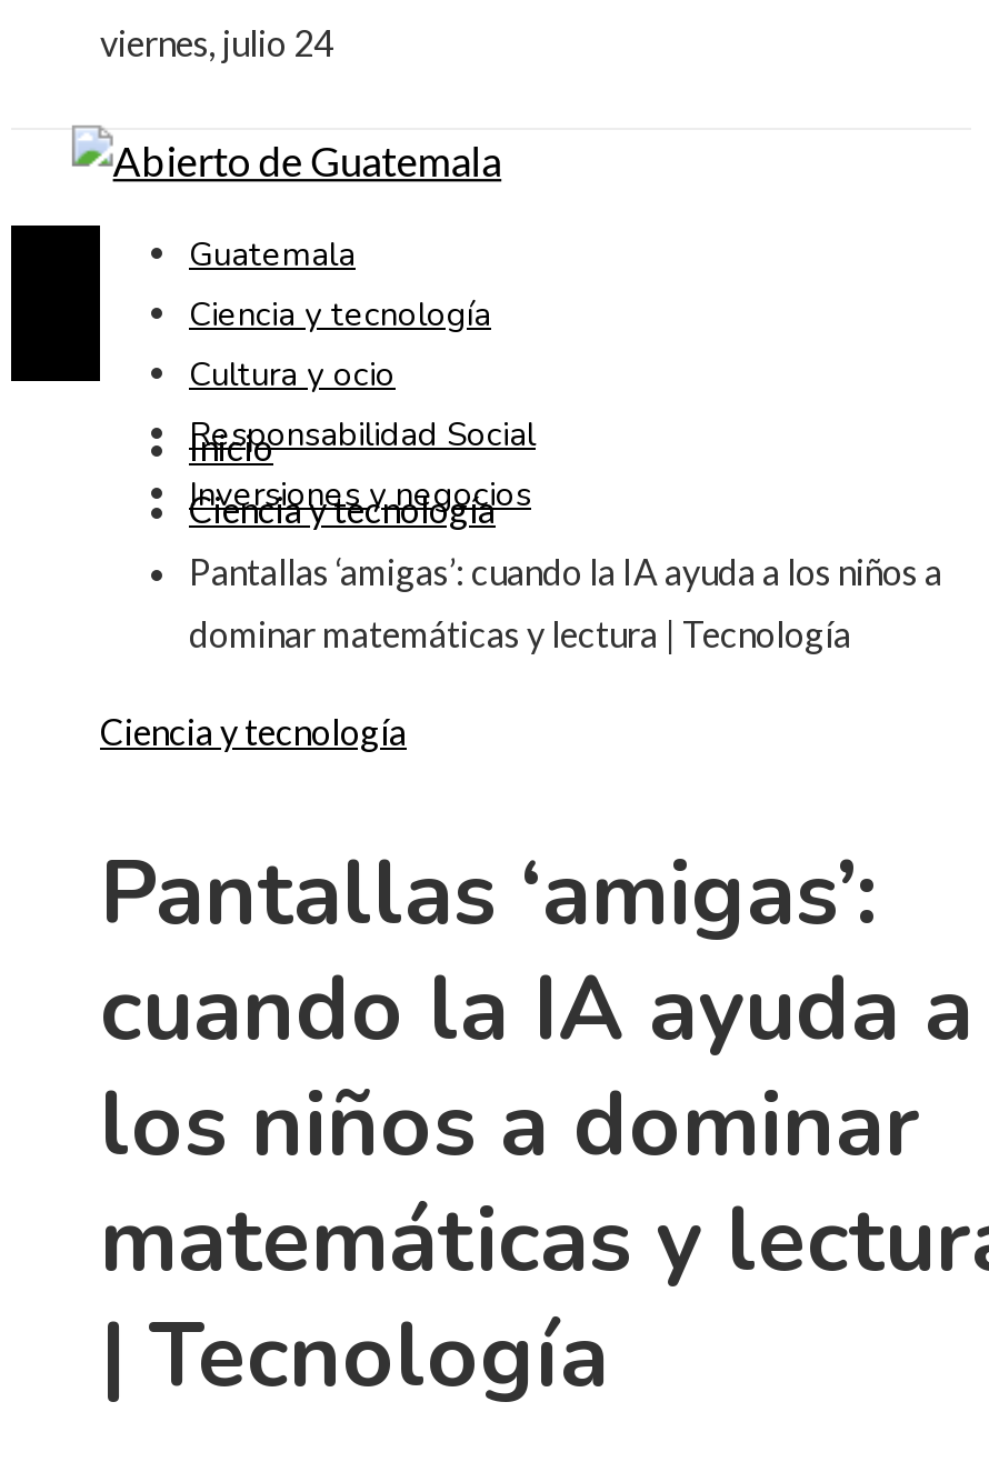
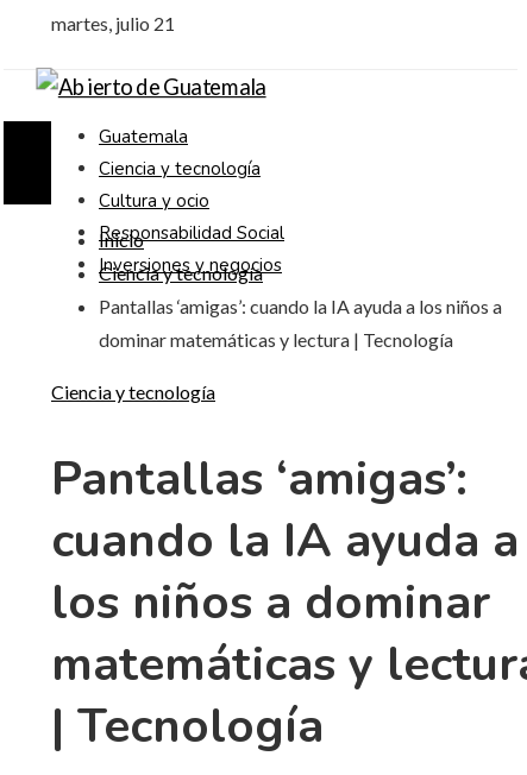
[100,21,333,63] viernes, julio 24 -> [51,12,175,34] martes, julio 21

